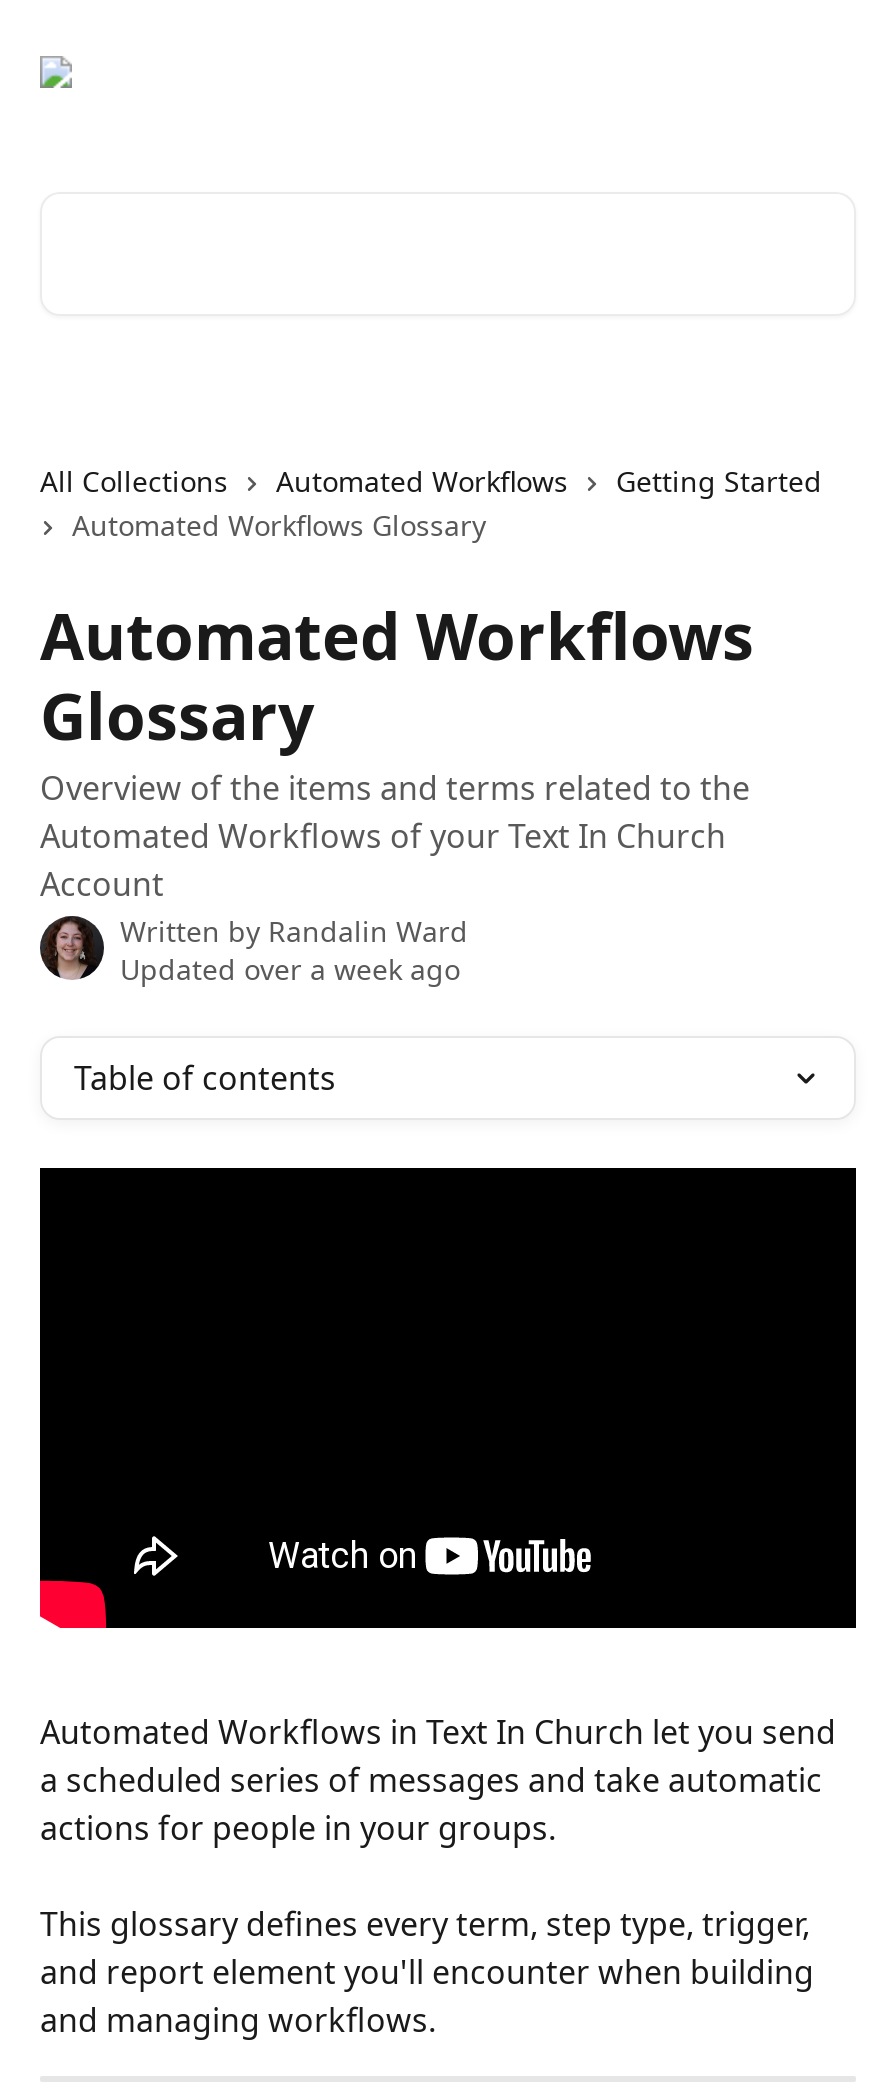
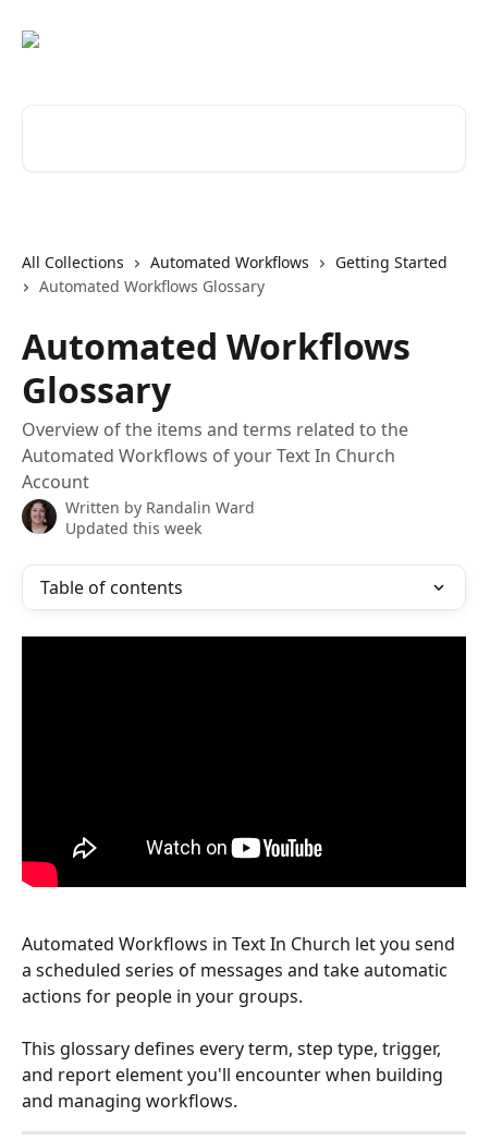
[120,950,460,988] Updated over a week ago -> [65,518,201,538] Updated this week

